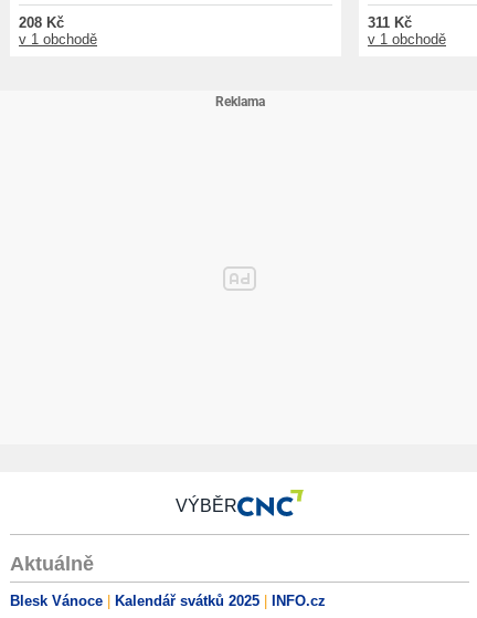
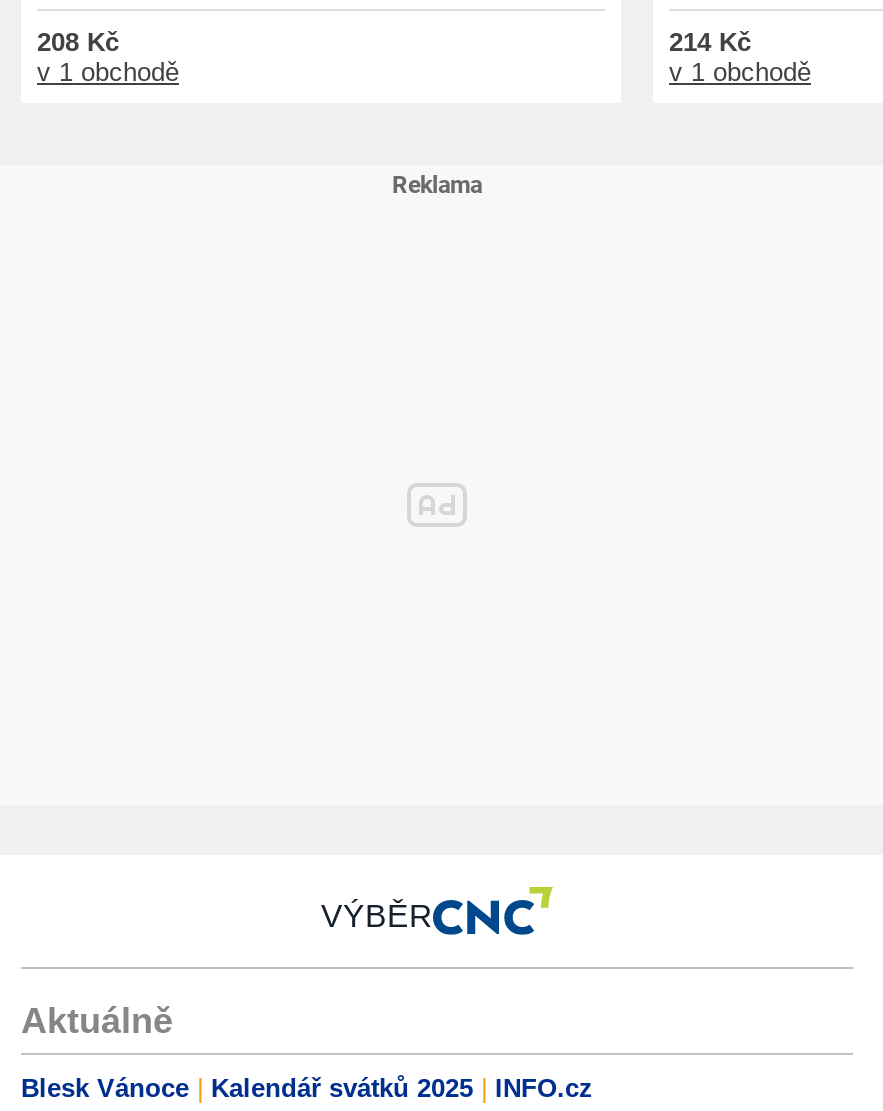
[368,14,412,31] 311 Kč -> [669,27,751,57] 214 Kč

